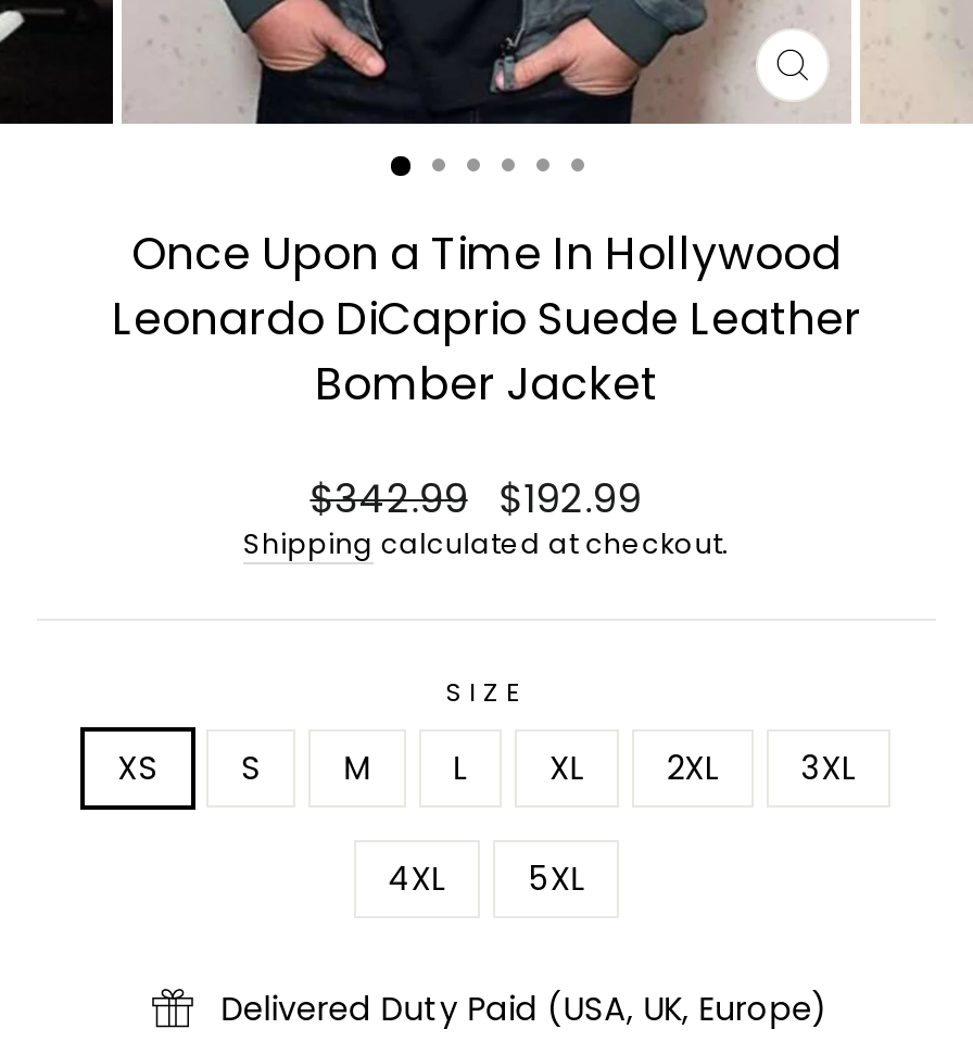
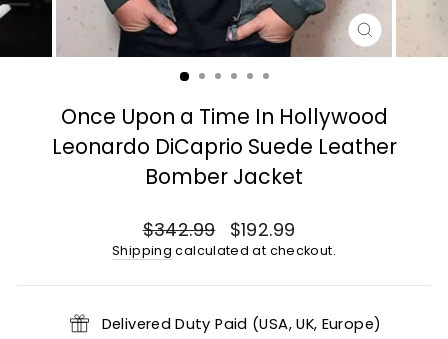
[117,676,856,902] SIZE | XS | S | M | L | XL | 2XL | 3XL | 4XL | 5XL -> none

